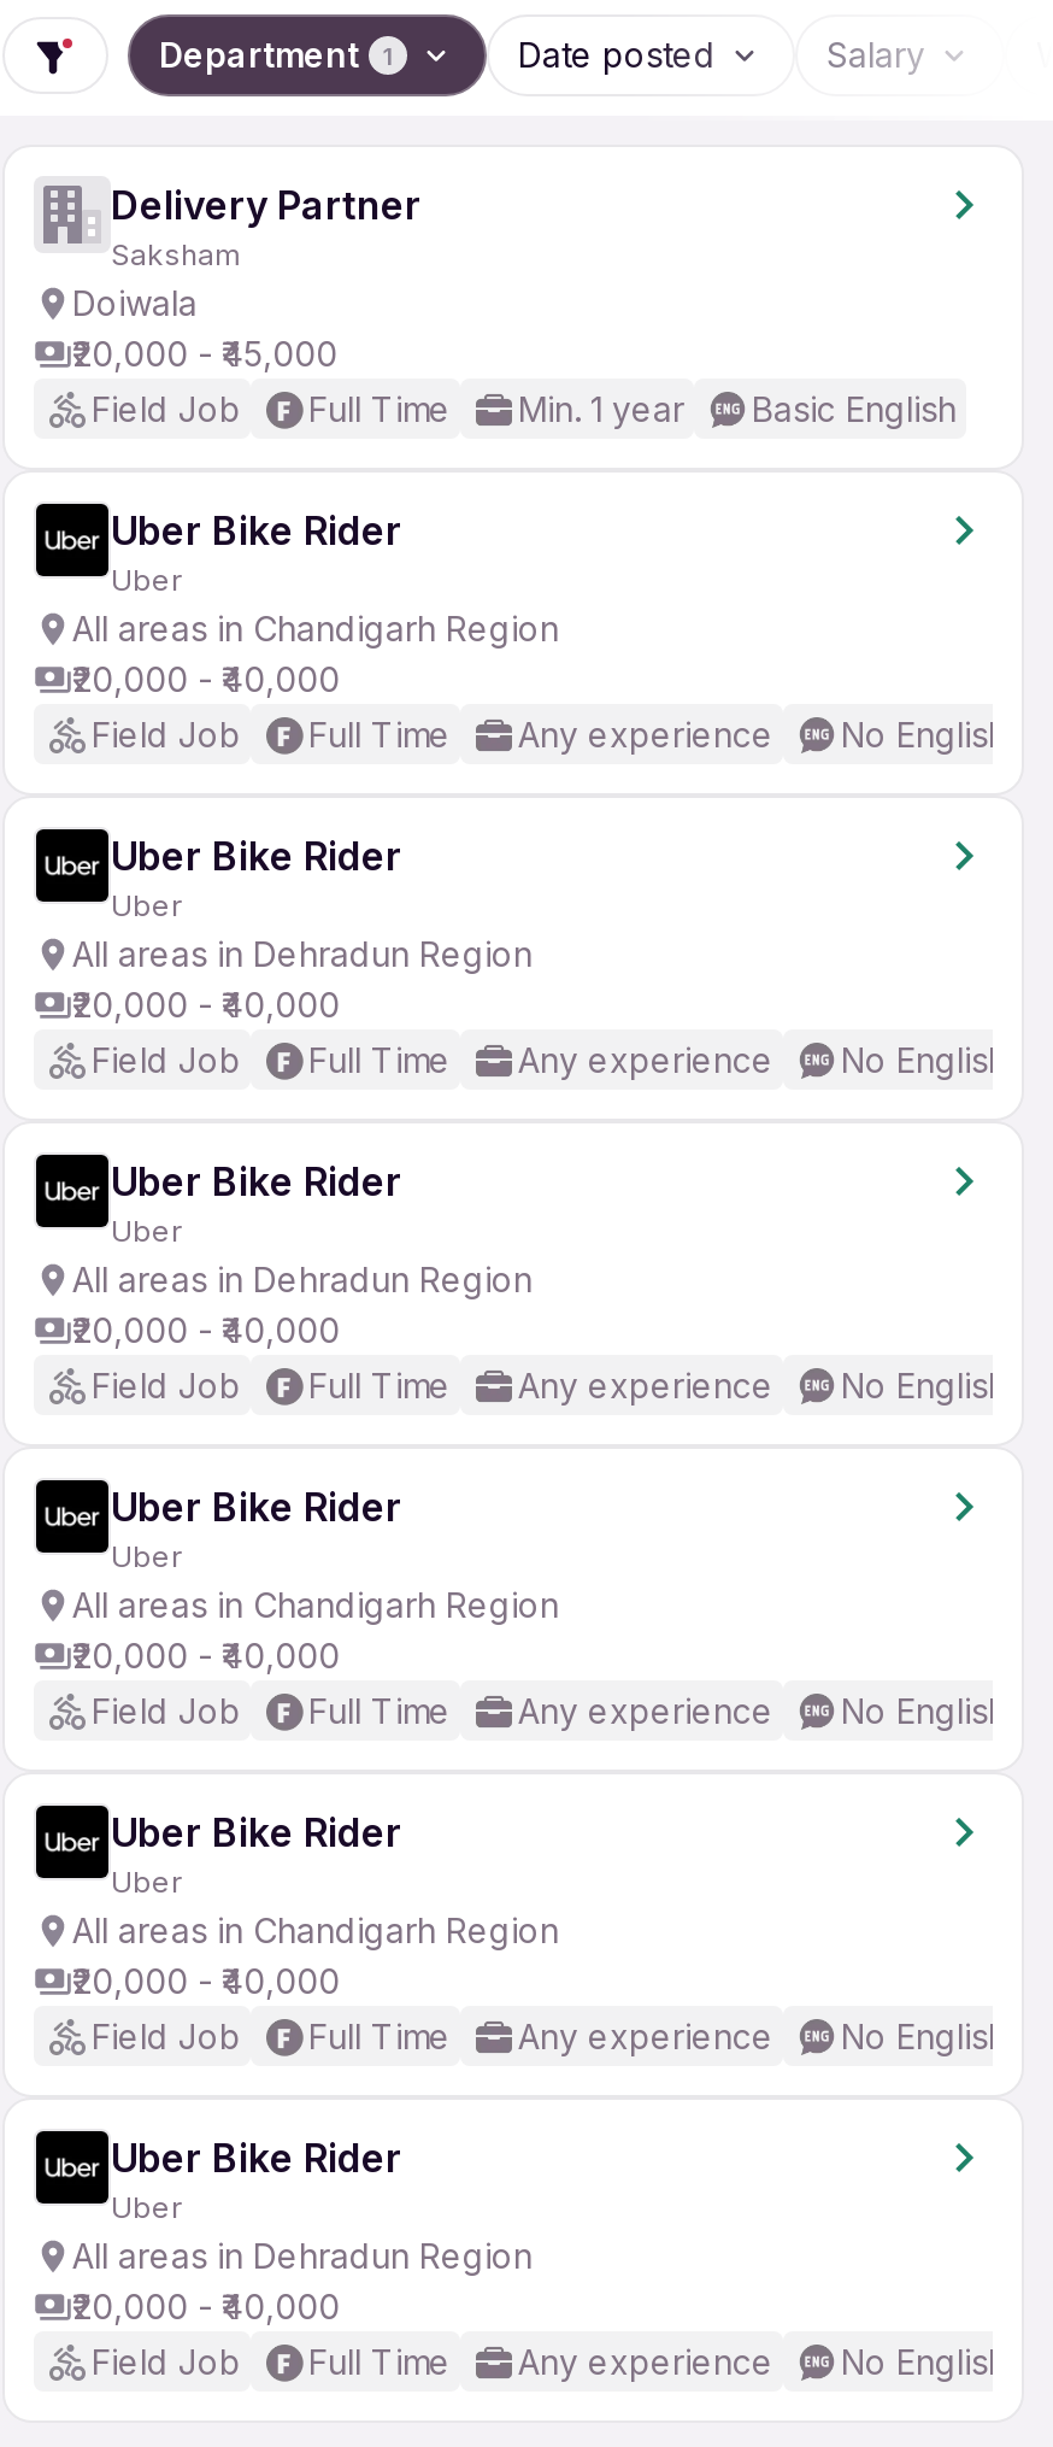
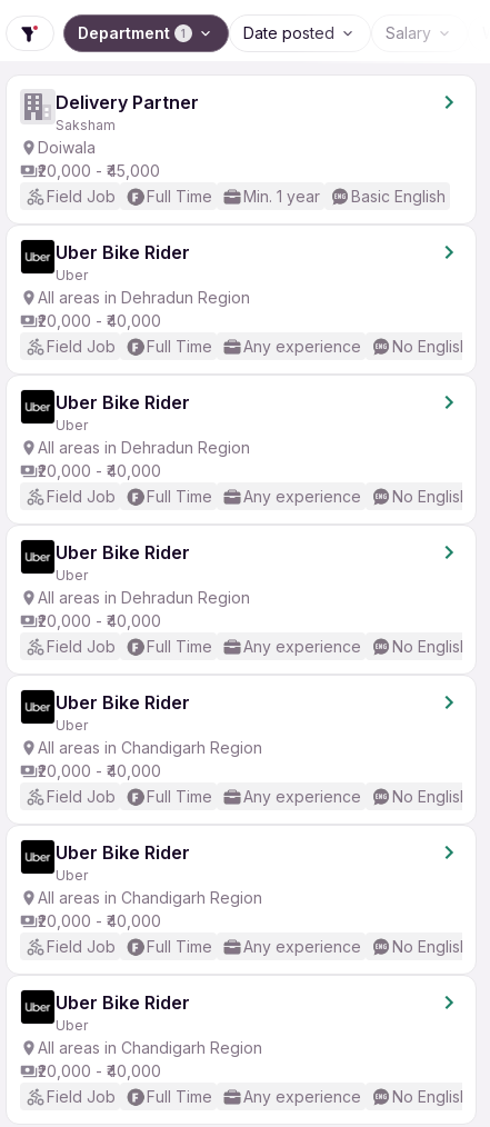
[72,608,559,649] All areas in Chandigarh Region -> [38,288,250,307] All areas in Dehradun Region
[72,2235,533,2276] All areas in Dehradun Region -> [38,1038,262,1057] All areas in Chandigarh Region

